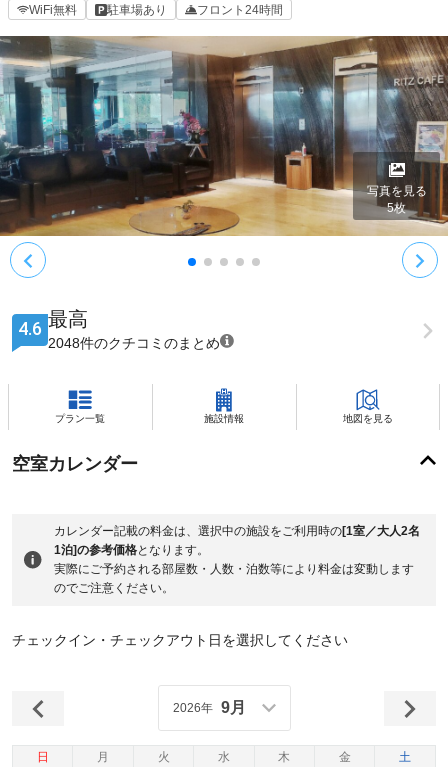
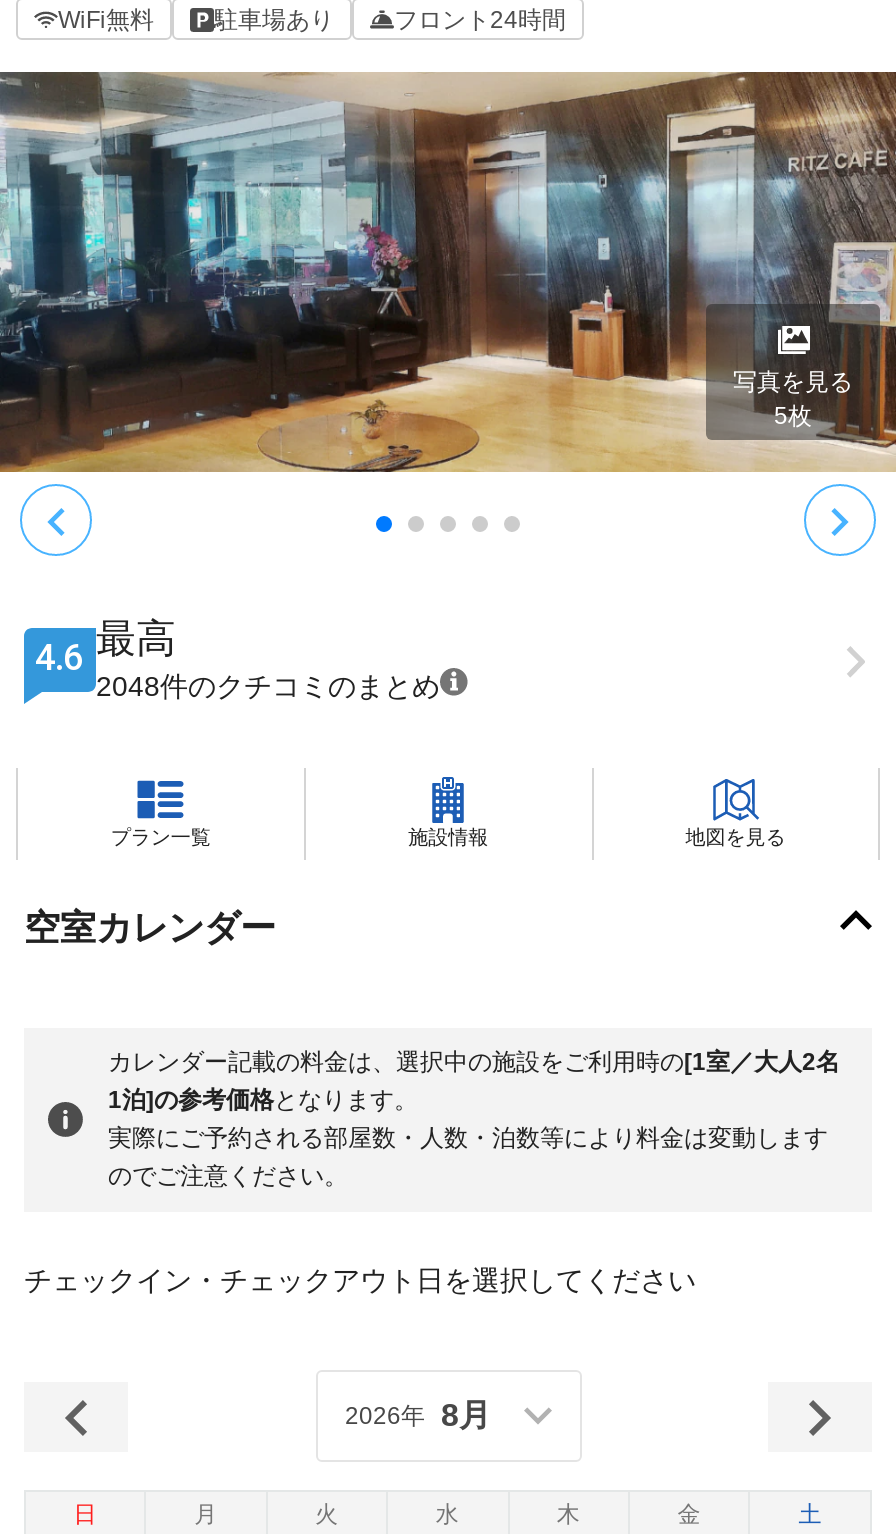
[172,699,245,716] 2026年 9月 -> [345,1398,491,1432] 2026年 8月

